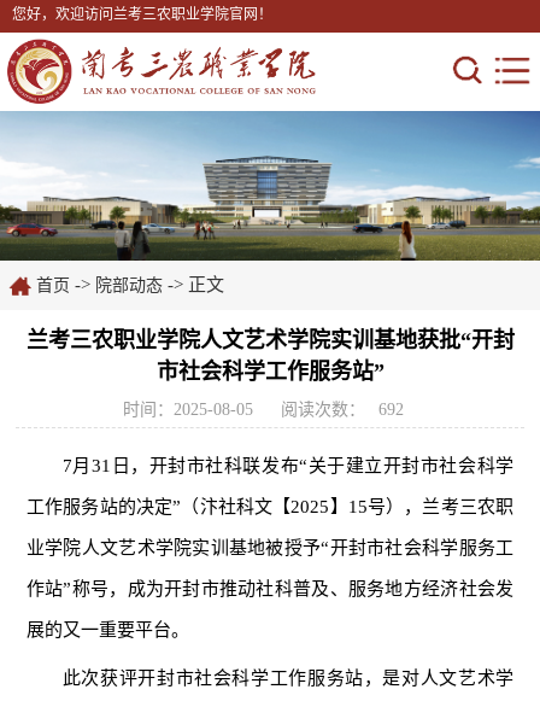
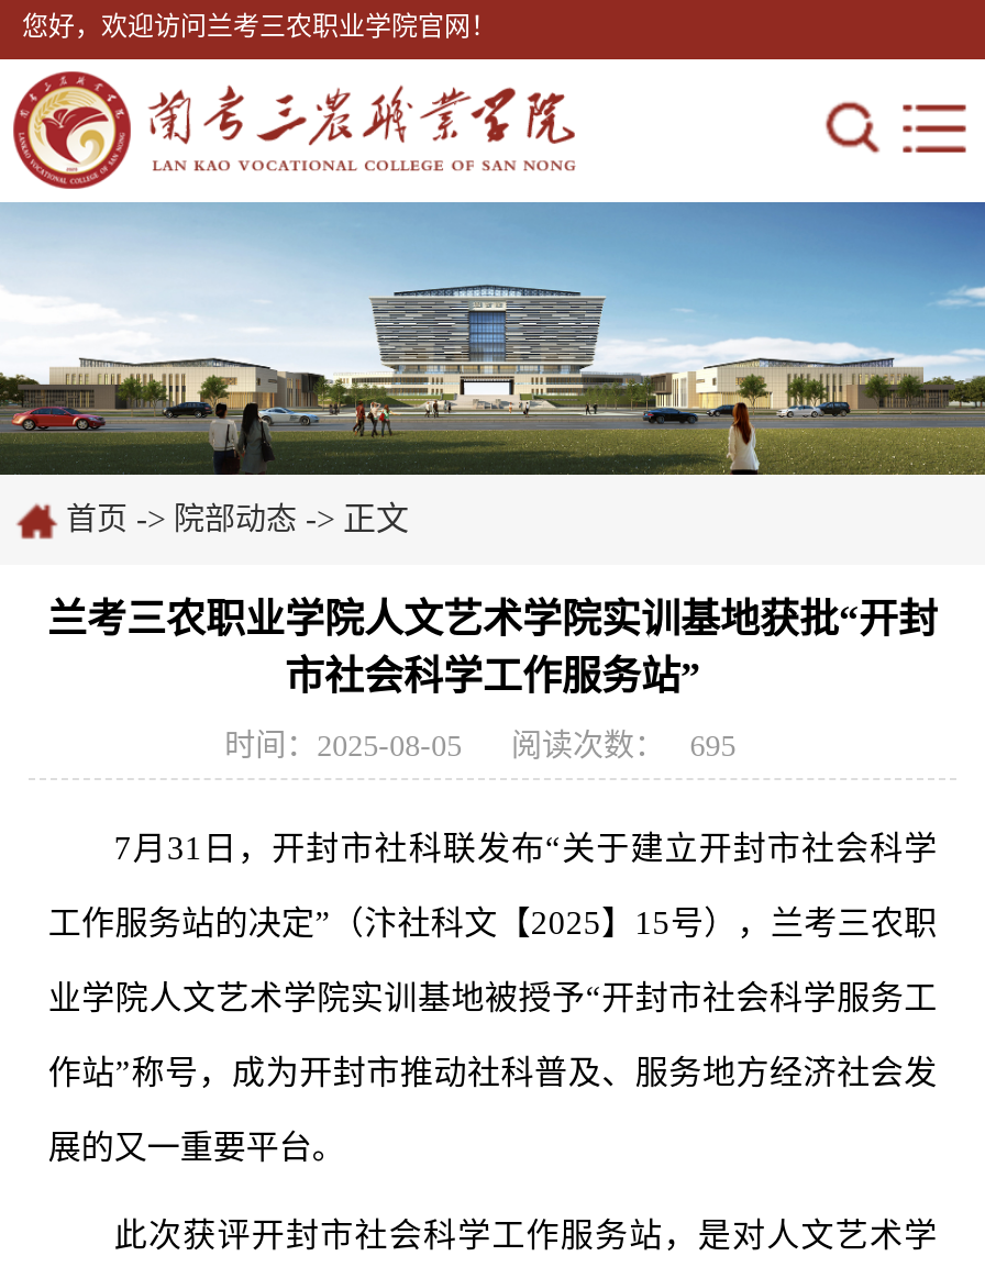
[123,400,403,419] 时间：2025-08-05 阅读次数： 692 -> [224,729,736,762] 时间：2025-08-05 阅读次数： 695

